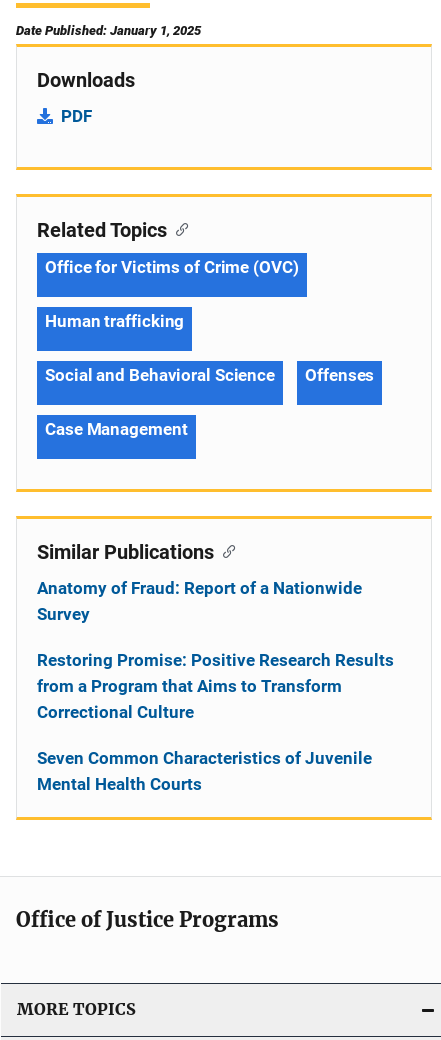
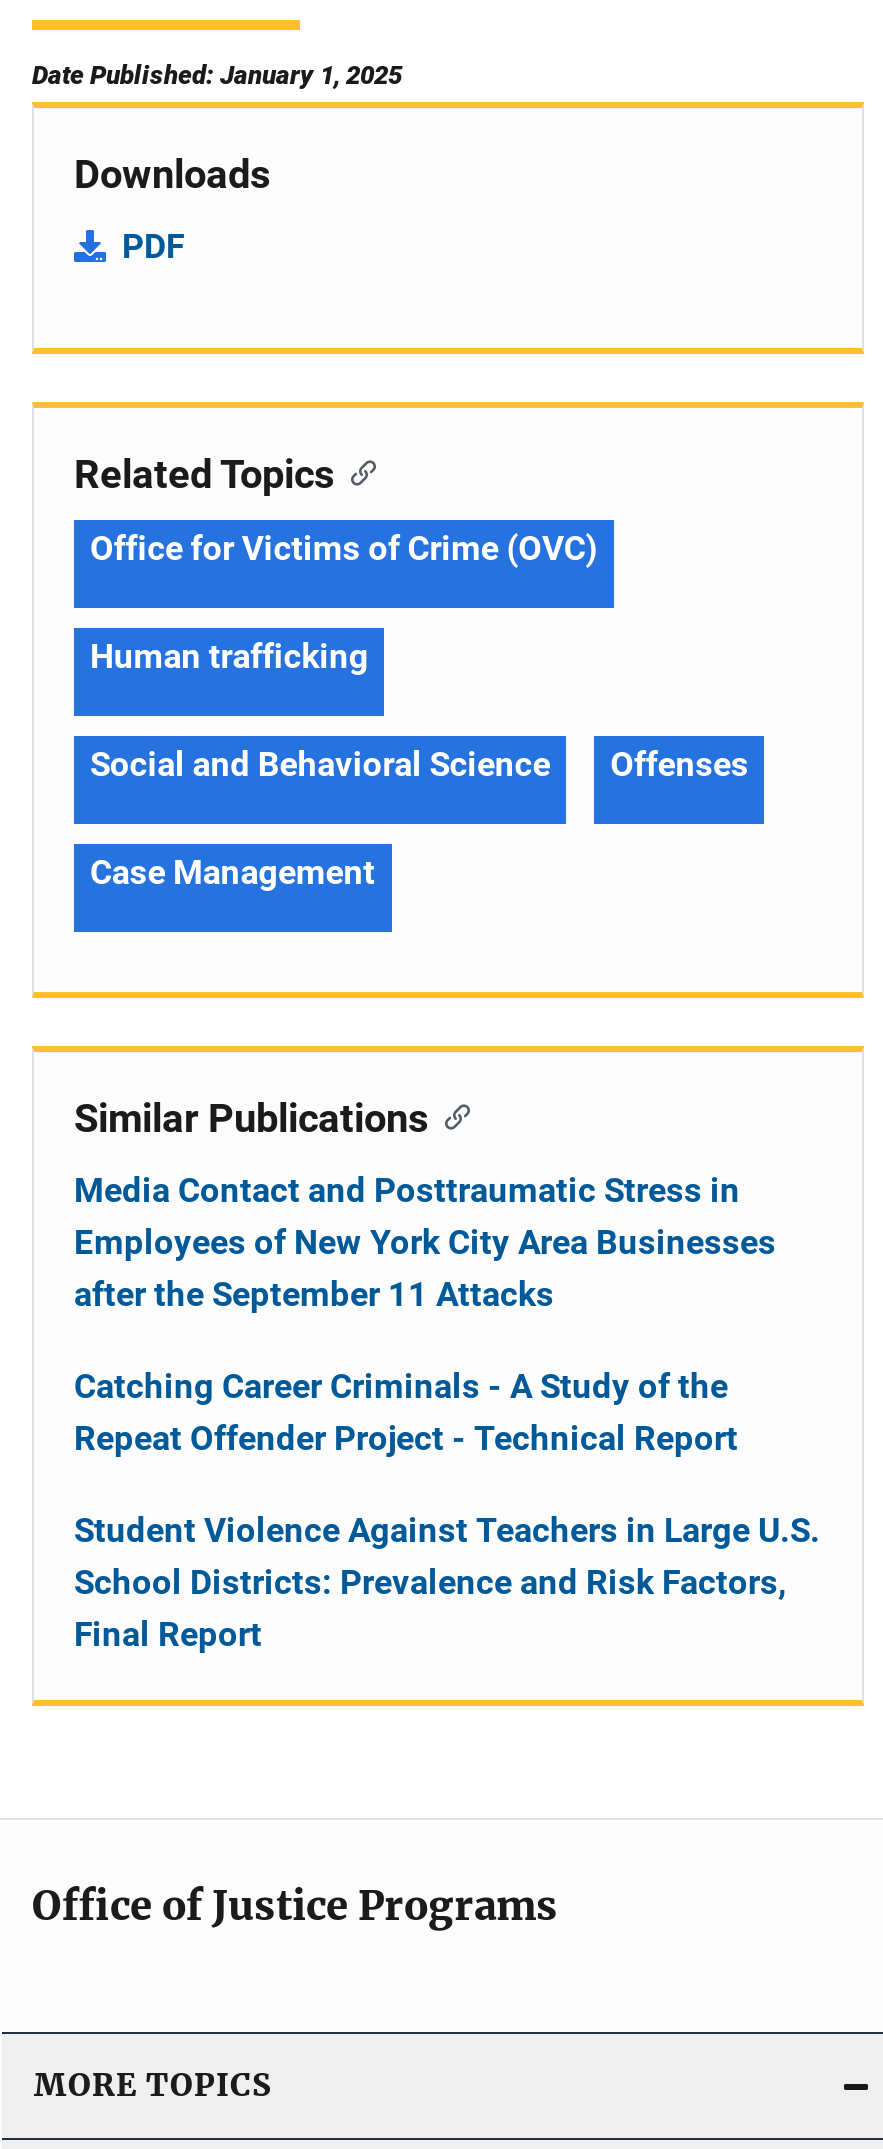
[37,578,362,624] Anatomy of Fraud: Report of a Nationwide | Survey -> [74,1170,776,1314] Media Contact and Posttraumatic Stress in | Employees of New York City Area Businesses | after the September 11 Attacks
[37,650,394,722] Restoring Promise: Positive Research Results | from a Program that Aims to Transform | Correctional Culture -> [74,1366,738,1458] Catching Career Criminals - A Study of the | Repeat Offender Project - Technical Report
[37,748,372,794] Seven Common Characteristics of Juvenile | Mental Health Courts -> [74,1510,820,1654] Student Violence Against Teachers in Large U.S. | School Districts: Prevalence and Risk Factors, | Final Report

